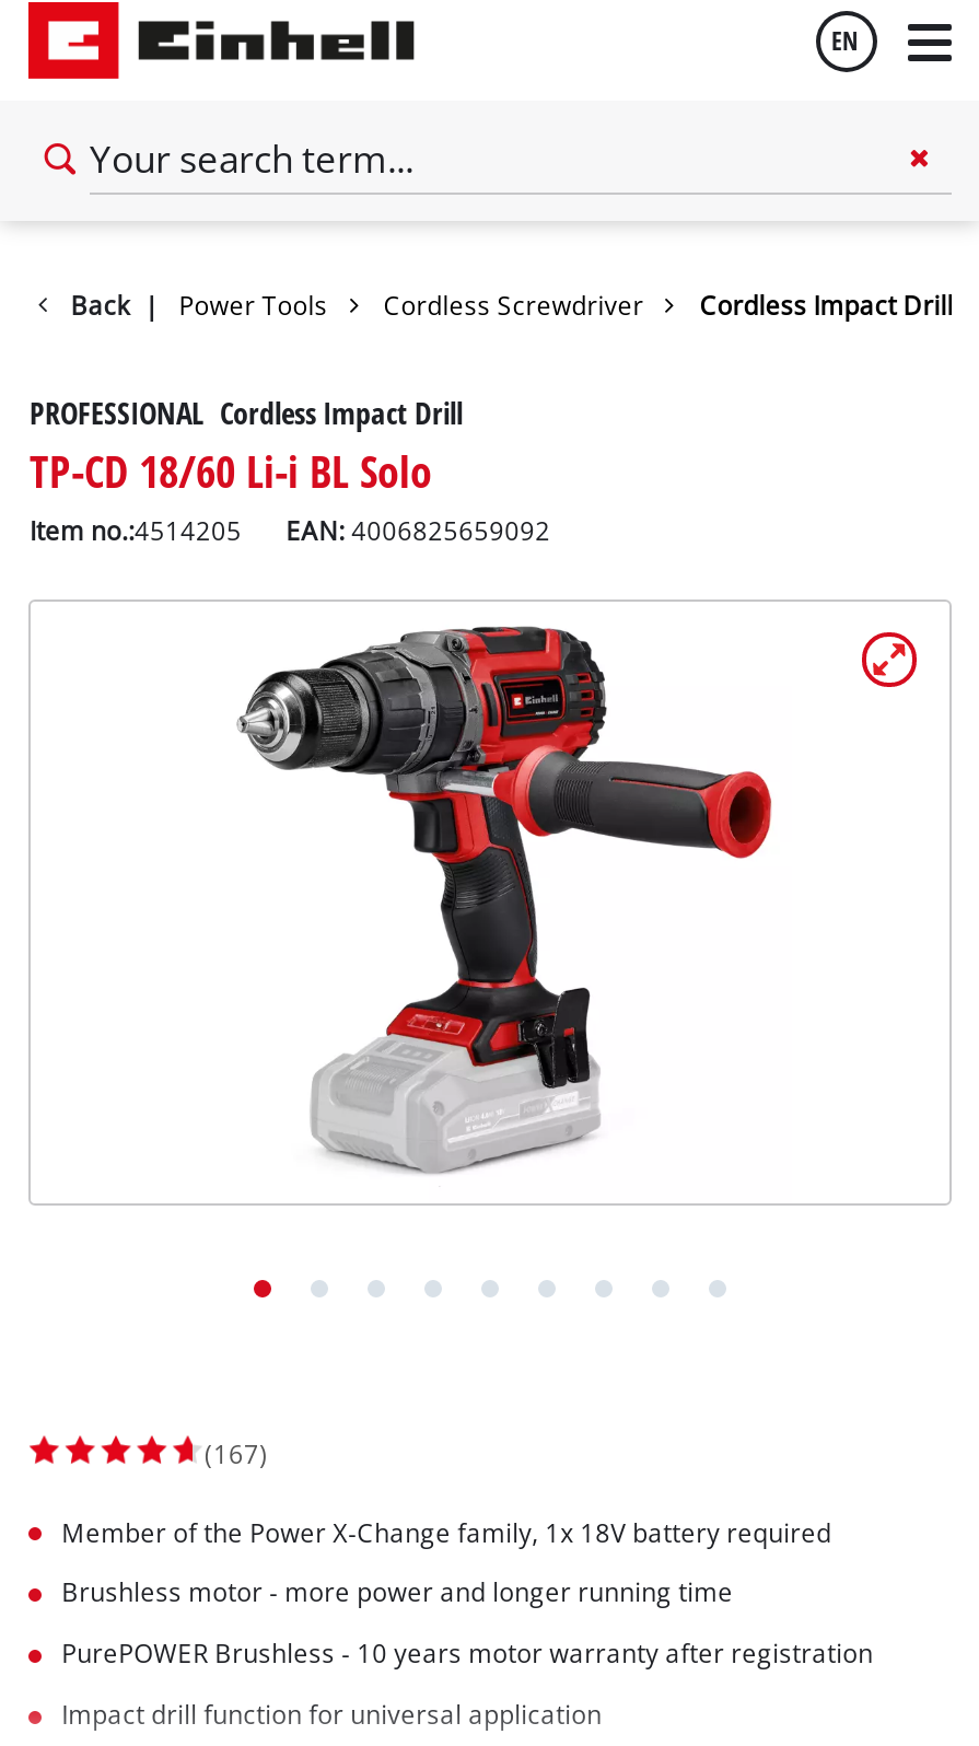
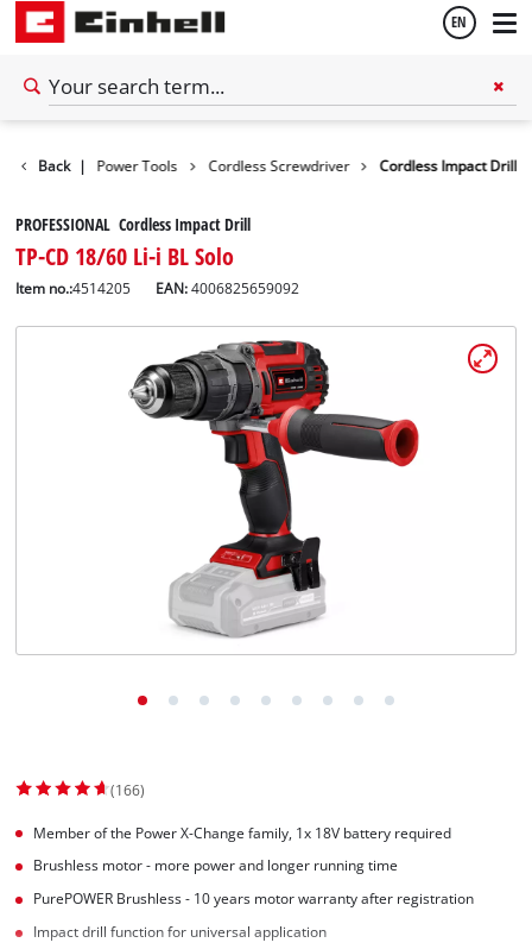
[204,1437,268,1469] (167) -> [111,781,145,799] (166)

